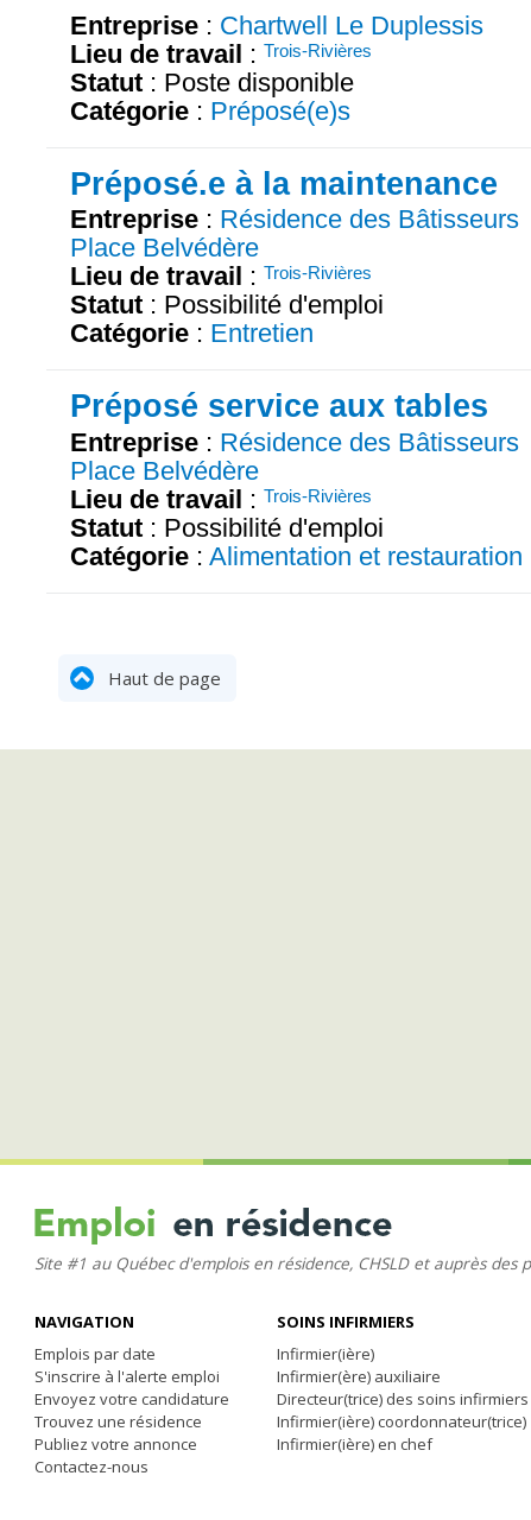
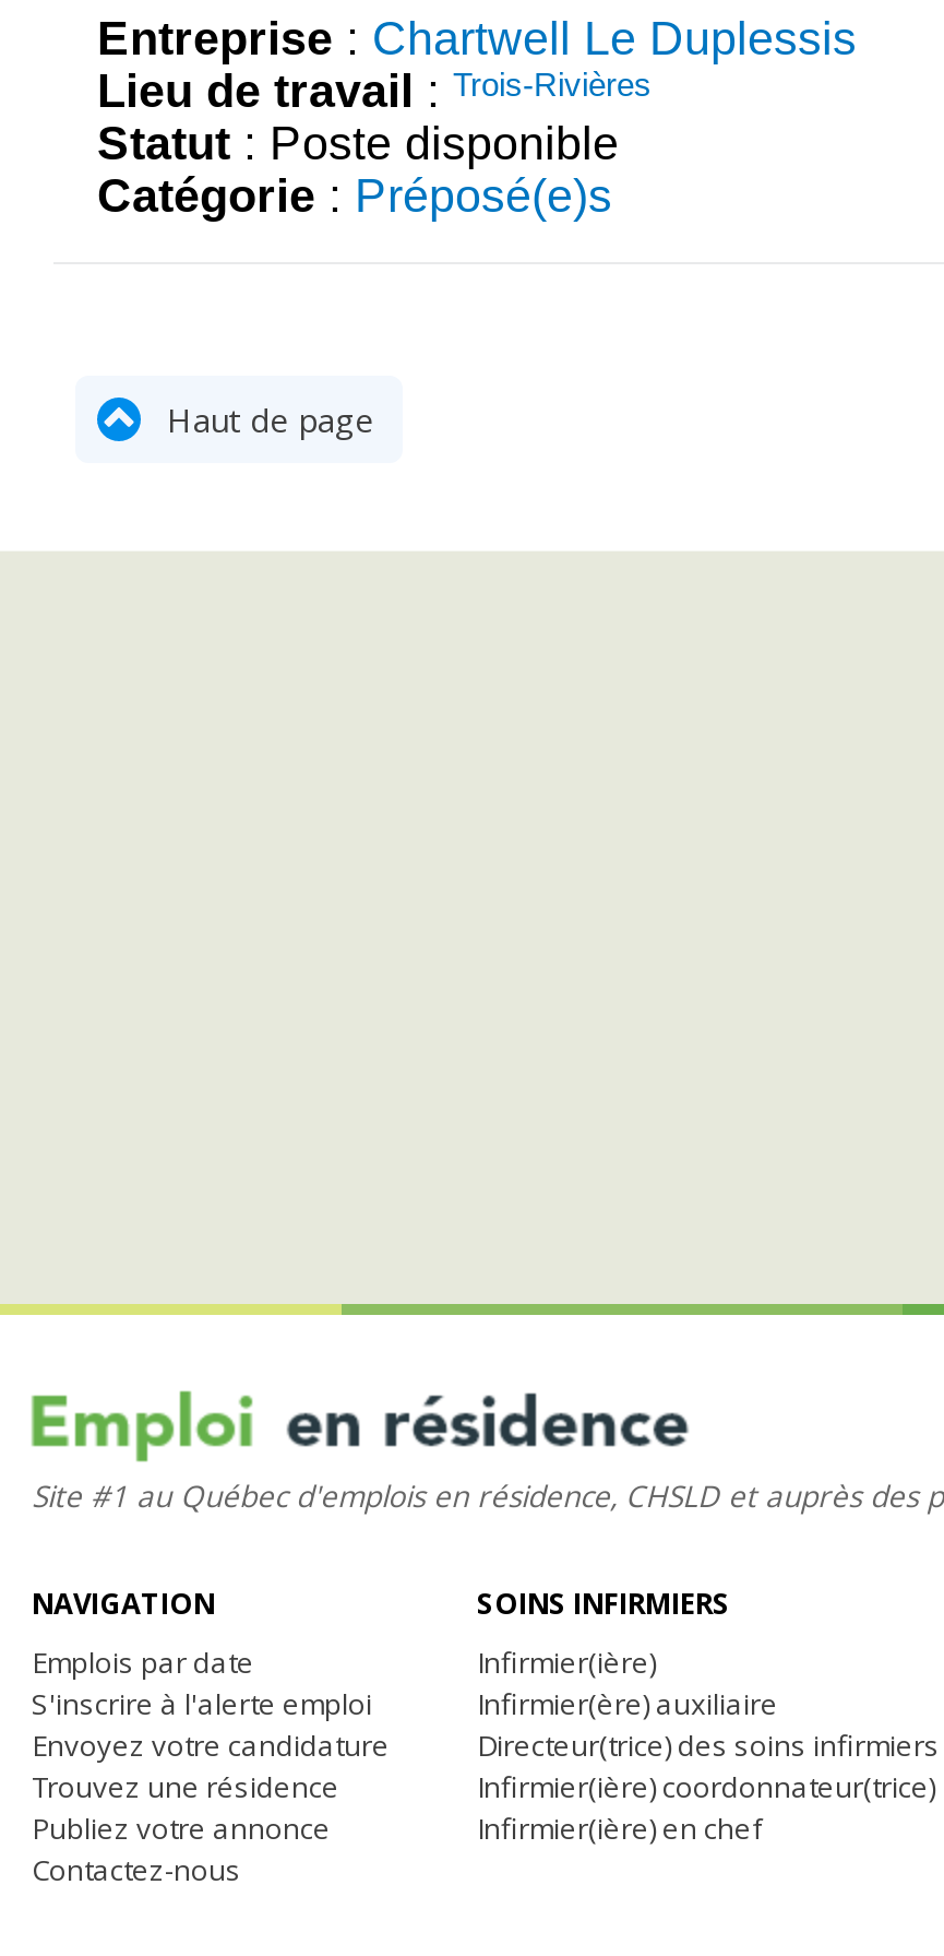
[70,165,523,571] Préposé.e à la maintenance | Entreprise: Résidence des Bâtisseurs | Place Belvédère | Lieu de travail: Trois-Rivières | Statut: Possibilité d'emploi | Catégorie: Entretien | Préposé service aux tables | Entreprise: Résidence des Bâtisseurs | Place Belvédère | Lieu de travail: Trois-Rivières | Statut: Possibilité d'emploi | Catégorie: Alimentation et restauration -> none

